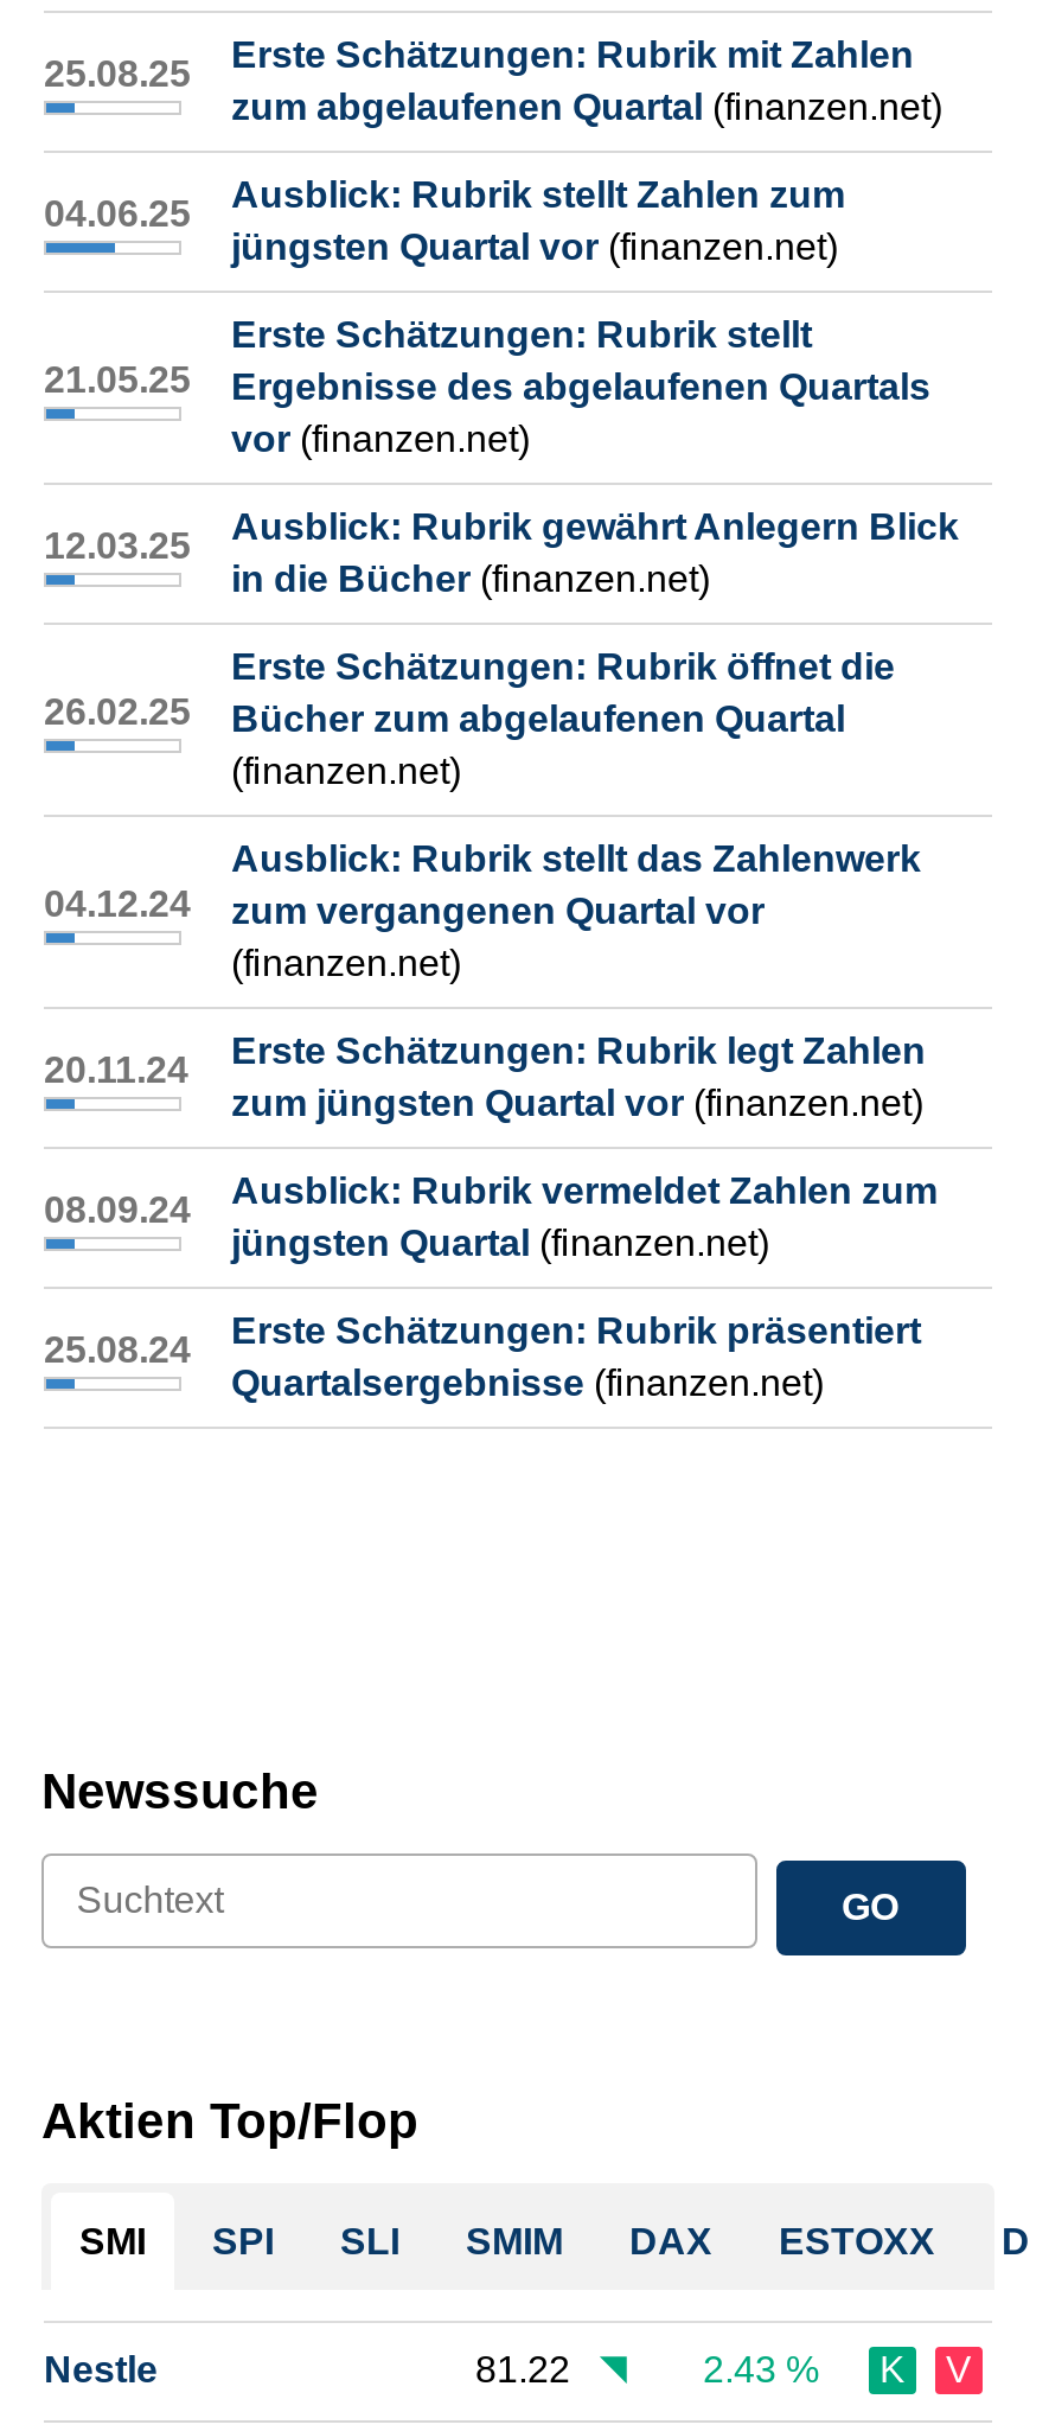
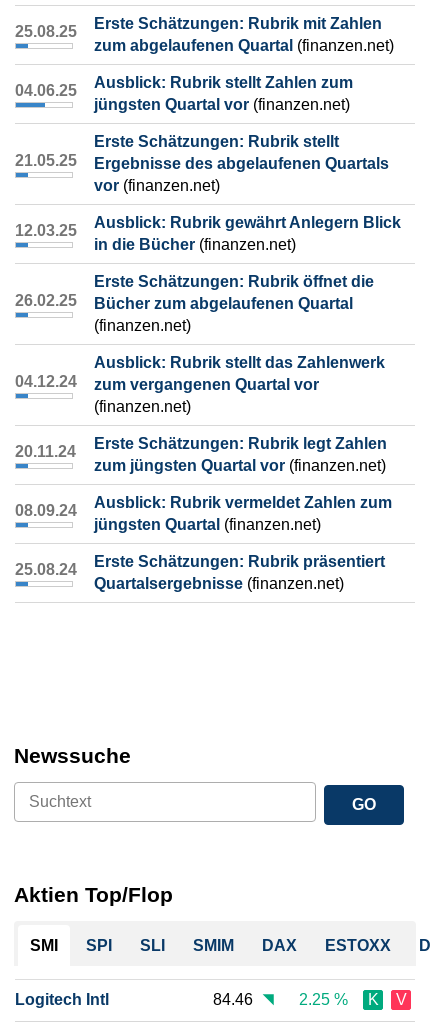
[44,2349,819,2389] Nestle | 81.22 | 2.43 % -> [15,991,348,1008] Logitech Intl | 84.46 | 2.25 %

